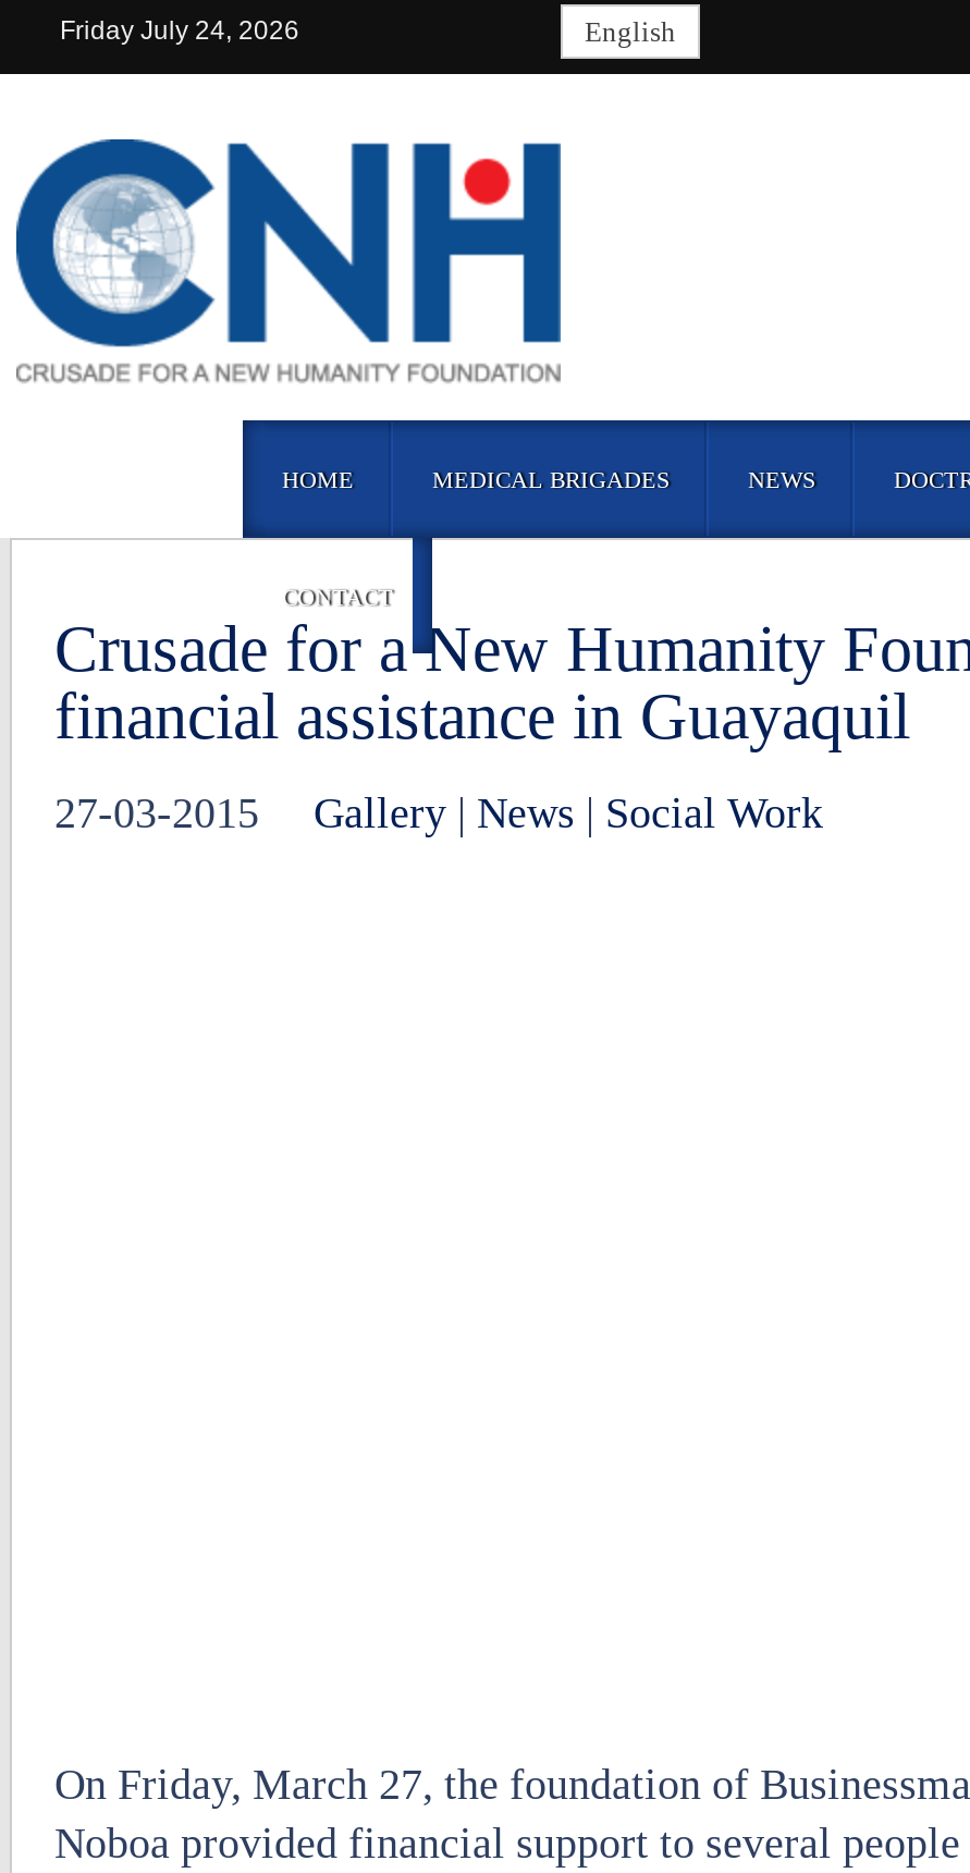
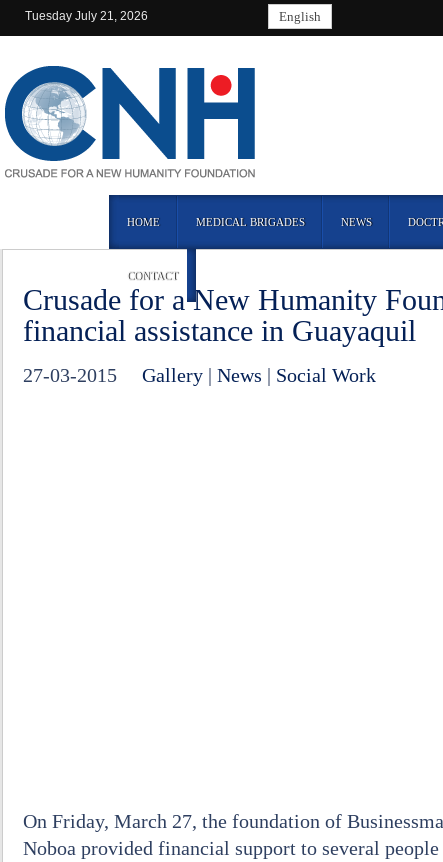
[60,15,299,46] Friday July 24, 2026 -> [25,9,148,23] Tuesday July 21, 2026

